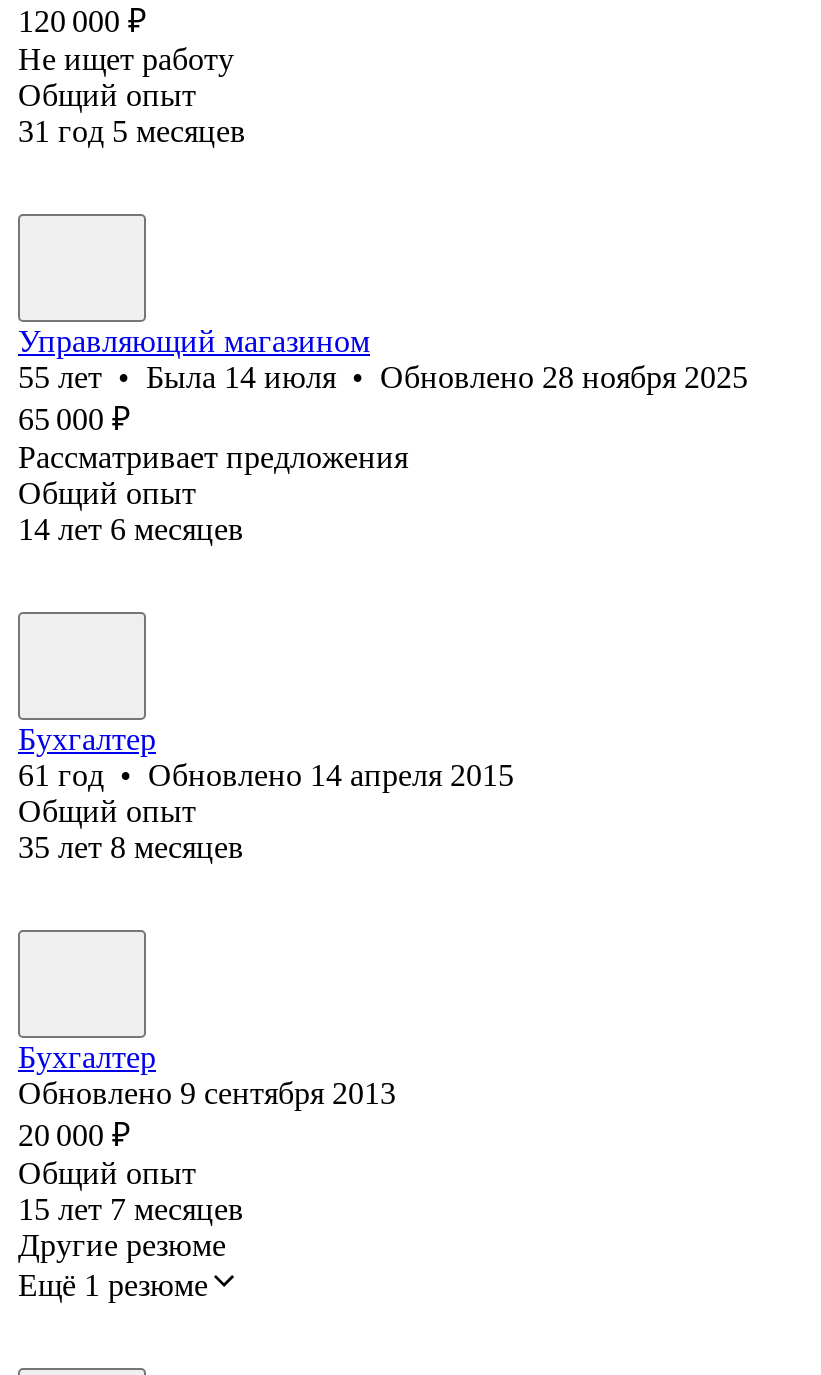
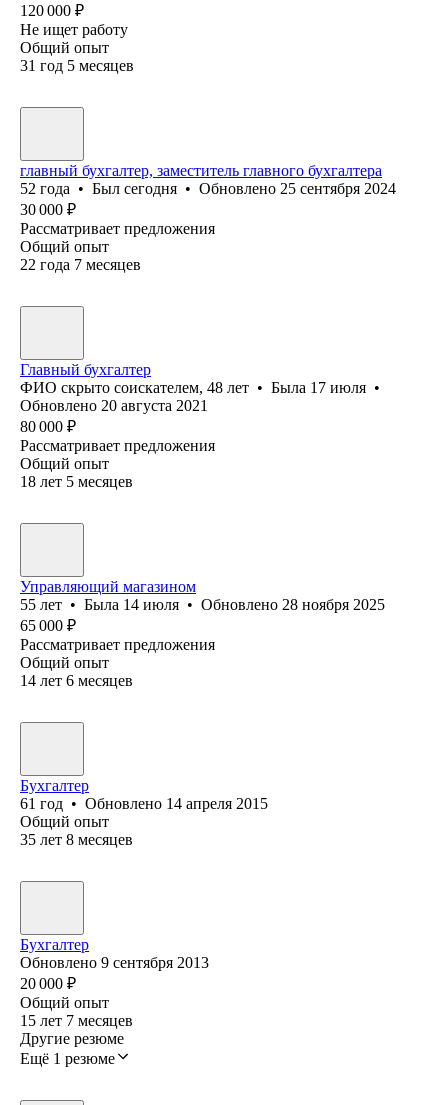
none -> [20,162,396,273] главный бухгалтер, заместитель главного бухгалтера | 52 года • Был сегодня • Обновлено 25 сентября 2024 | 30 000 ₽ | Рассматривает предложения | Общий опыт | 22 года 7 месяцев
none -> [20,361,380,490] Главный бухгалтер | ФИО скрыто соискателем, 48 лет • Была 17 июля • | Обновлено 20 августа 2021 | 80 000 ₽ | Рассматривает предложения | Общий опыт | 18 лет 5 месяцев

